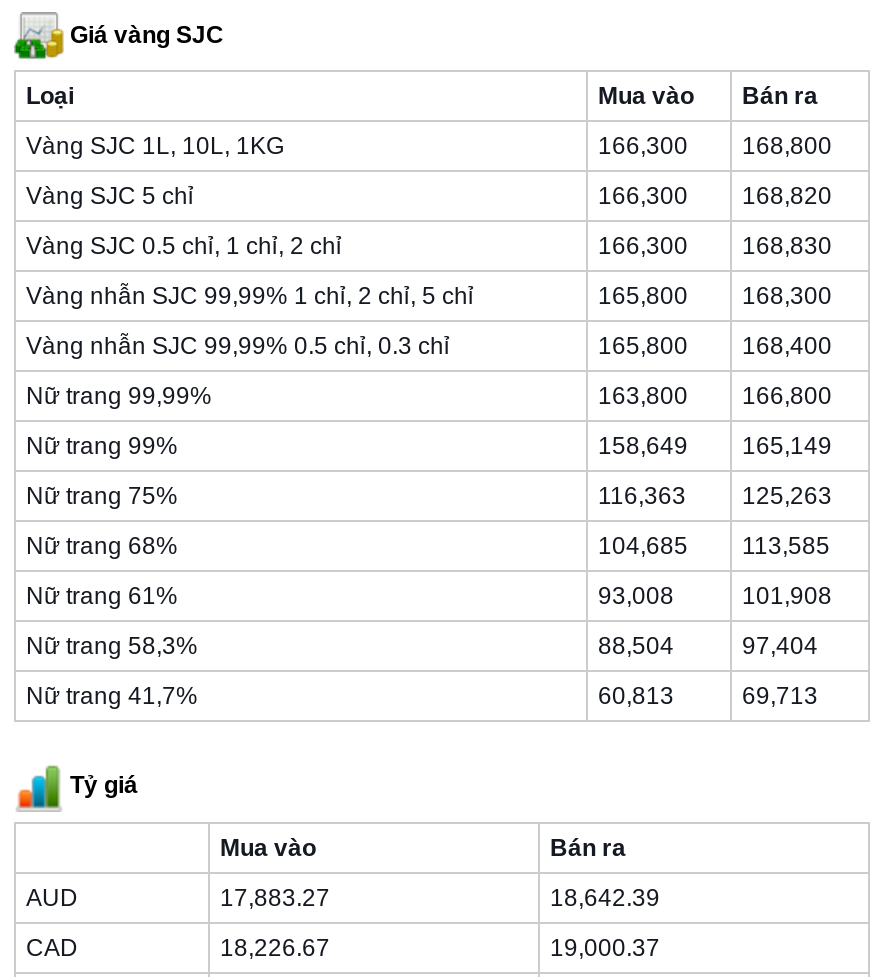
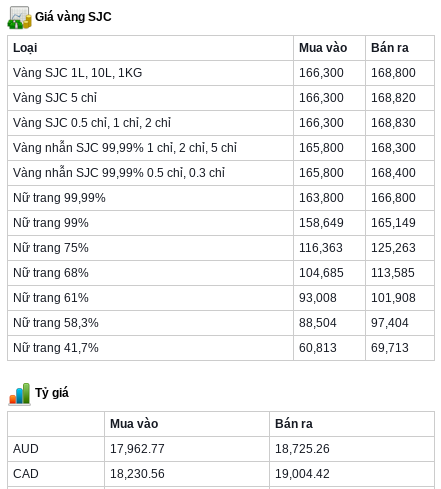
[220,884,330,912] 17,883.27 -> [110,442,165,456] 17,962.77
[550,884,660,912] 18,642.39 -> [275,442,330,456] 18,725.26
[220,934,330,962] 18,226.67 -> [110,467,165,481] 18,230.56
[550,934,660,962] 19,000.37 -> [275,467,330,481] 19,004.42

